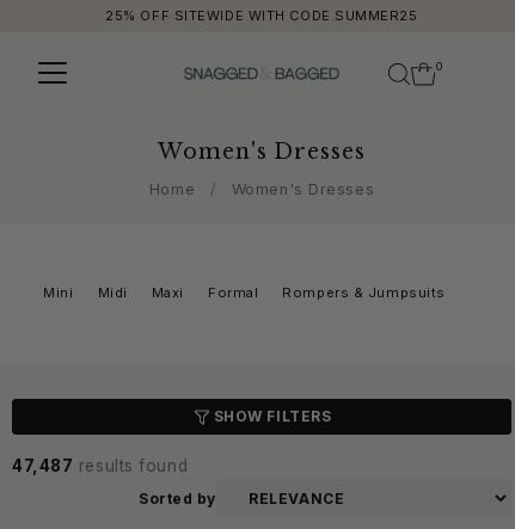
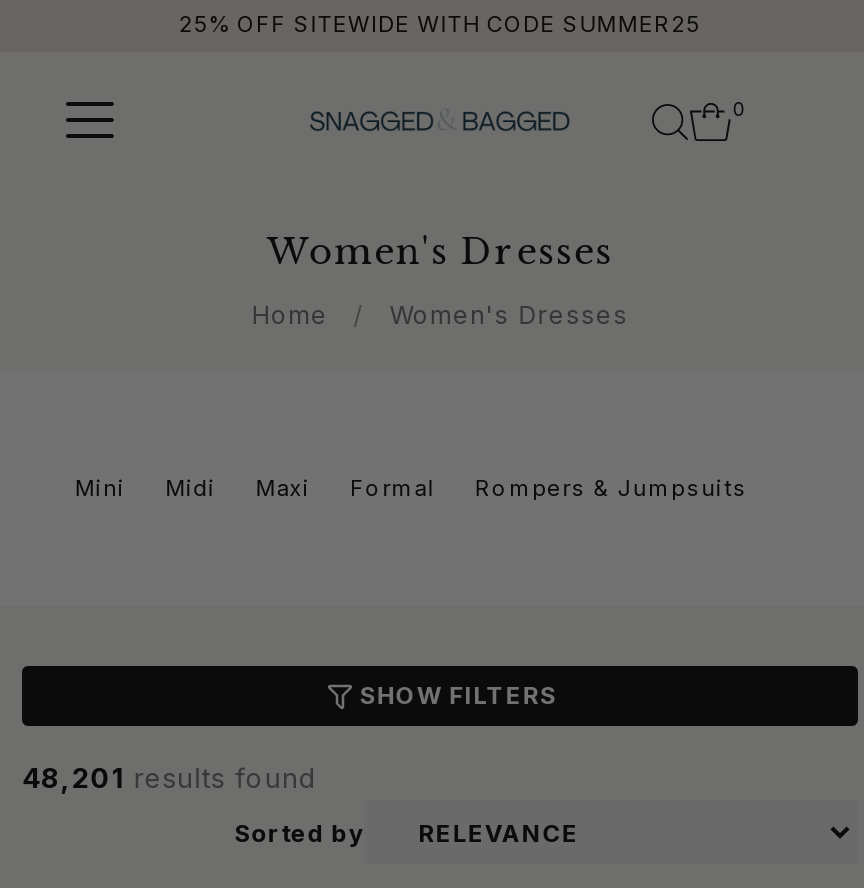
[12,456,188,475] 47,487 results found -> [22,762,316,794] 48,201 results found

